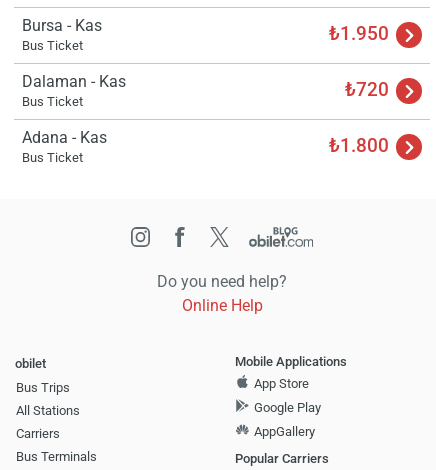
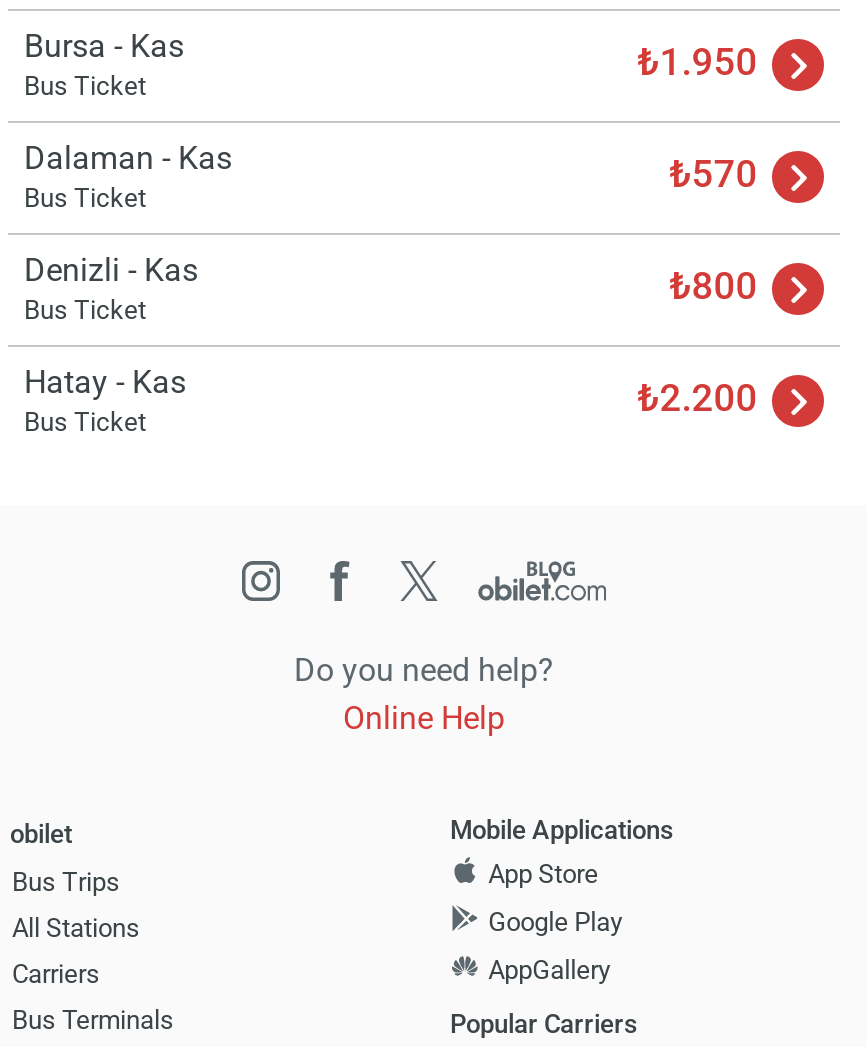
[345,78,389,101] ₺720 -> [669,152,757,198] ₺570
[22,128,107,147] Adana - Kas -> [24,250,198,288] Denizli - Kas
[329,134,389,157] ₺1.800 -> [24,264,757,436] ₺800 | Hatay - Kas | Bus Ticket | ₺2.200

